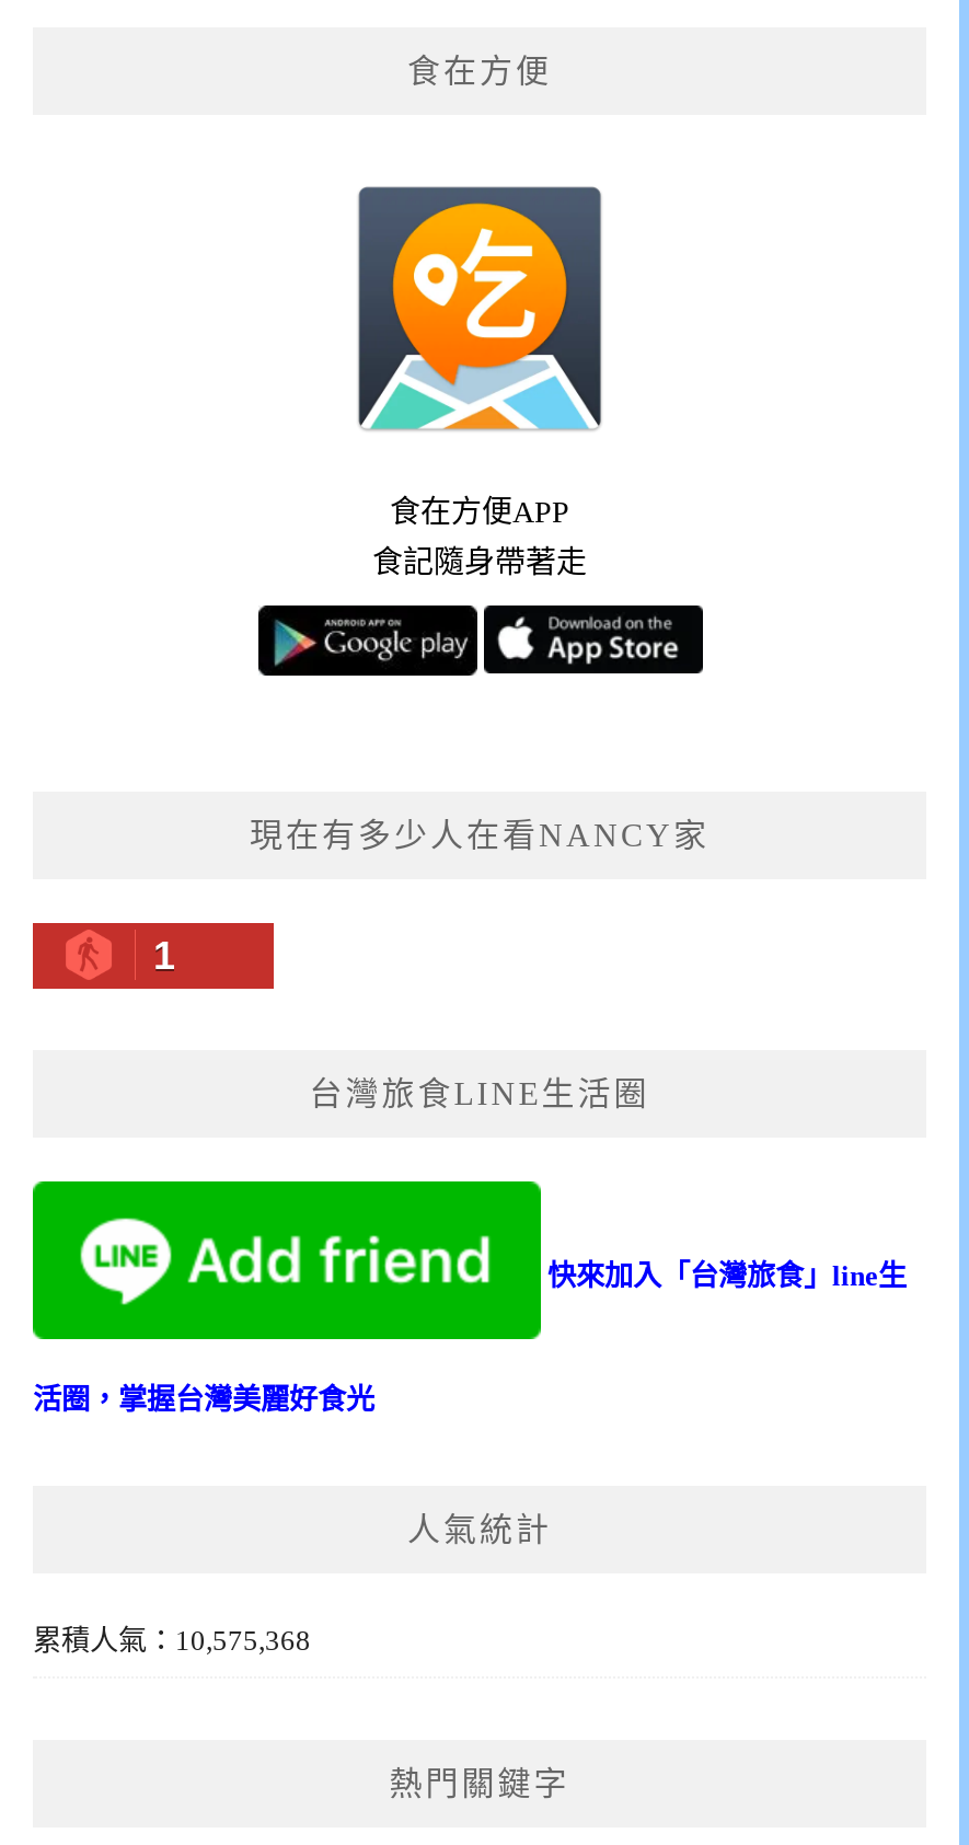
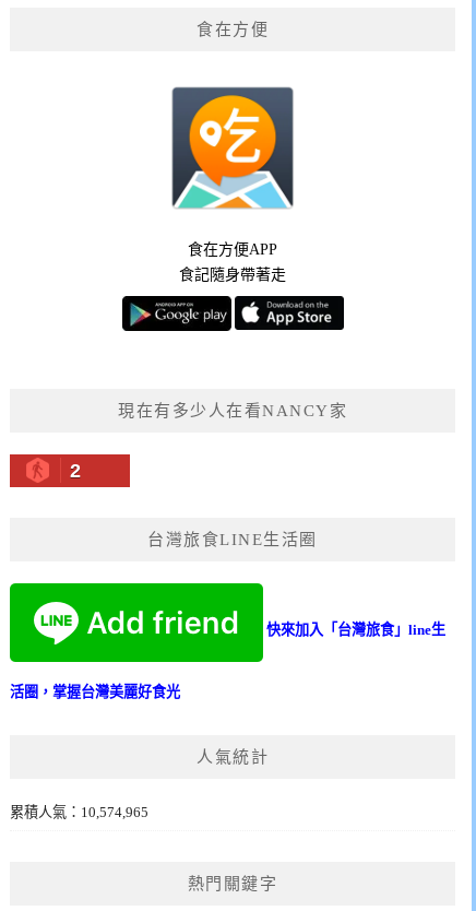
[153,934,171,978] 1 -> [70,460,79,482] 2
[33,1624,311,1657] 累積人氣：10,575,368 -> [10,804,148,821] 累積人氣：10,574,965

